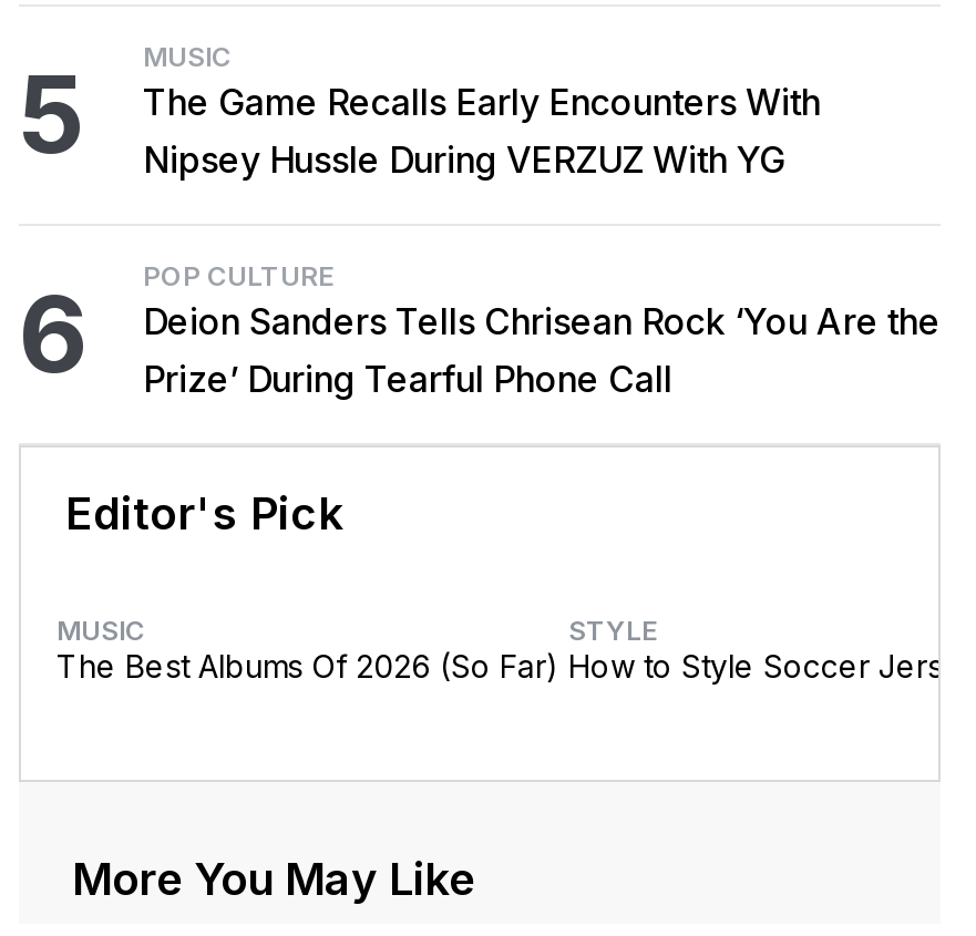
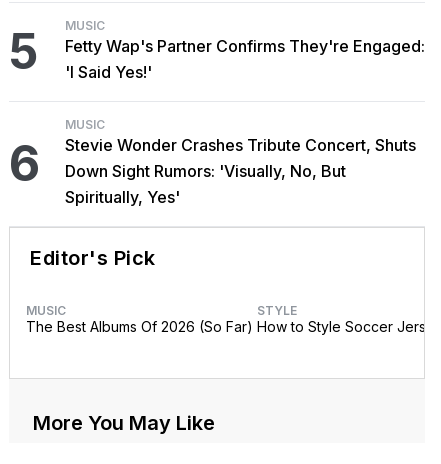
[143,80,821,182] The Game Recalls Early Encounters With | Nipsey Hussle During VERZUZ With YG -> [65,36,425,82] Fetty Wap's Partner Confirms They're Engaged: | 'I Said Yes!'
[143,259,941,401] POP CULTURE | Deion Sanders Tells Chrisean Rock ‘You Are the | Prize’ During Tearful Phone Call -> [65,117,416,207] MUSIC | Stevie Wonder Crashes Tribute Concert, Shuts | Down Sight Rumors: 'Visually, No, But | Spiritually, Yes'

